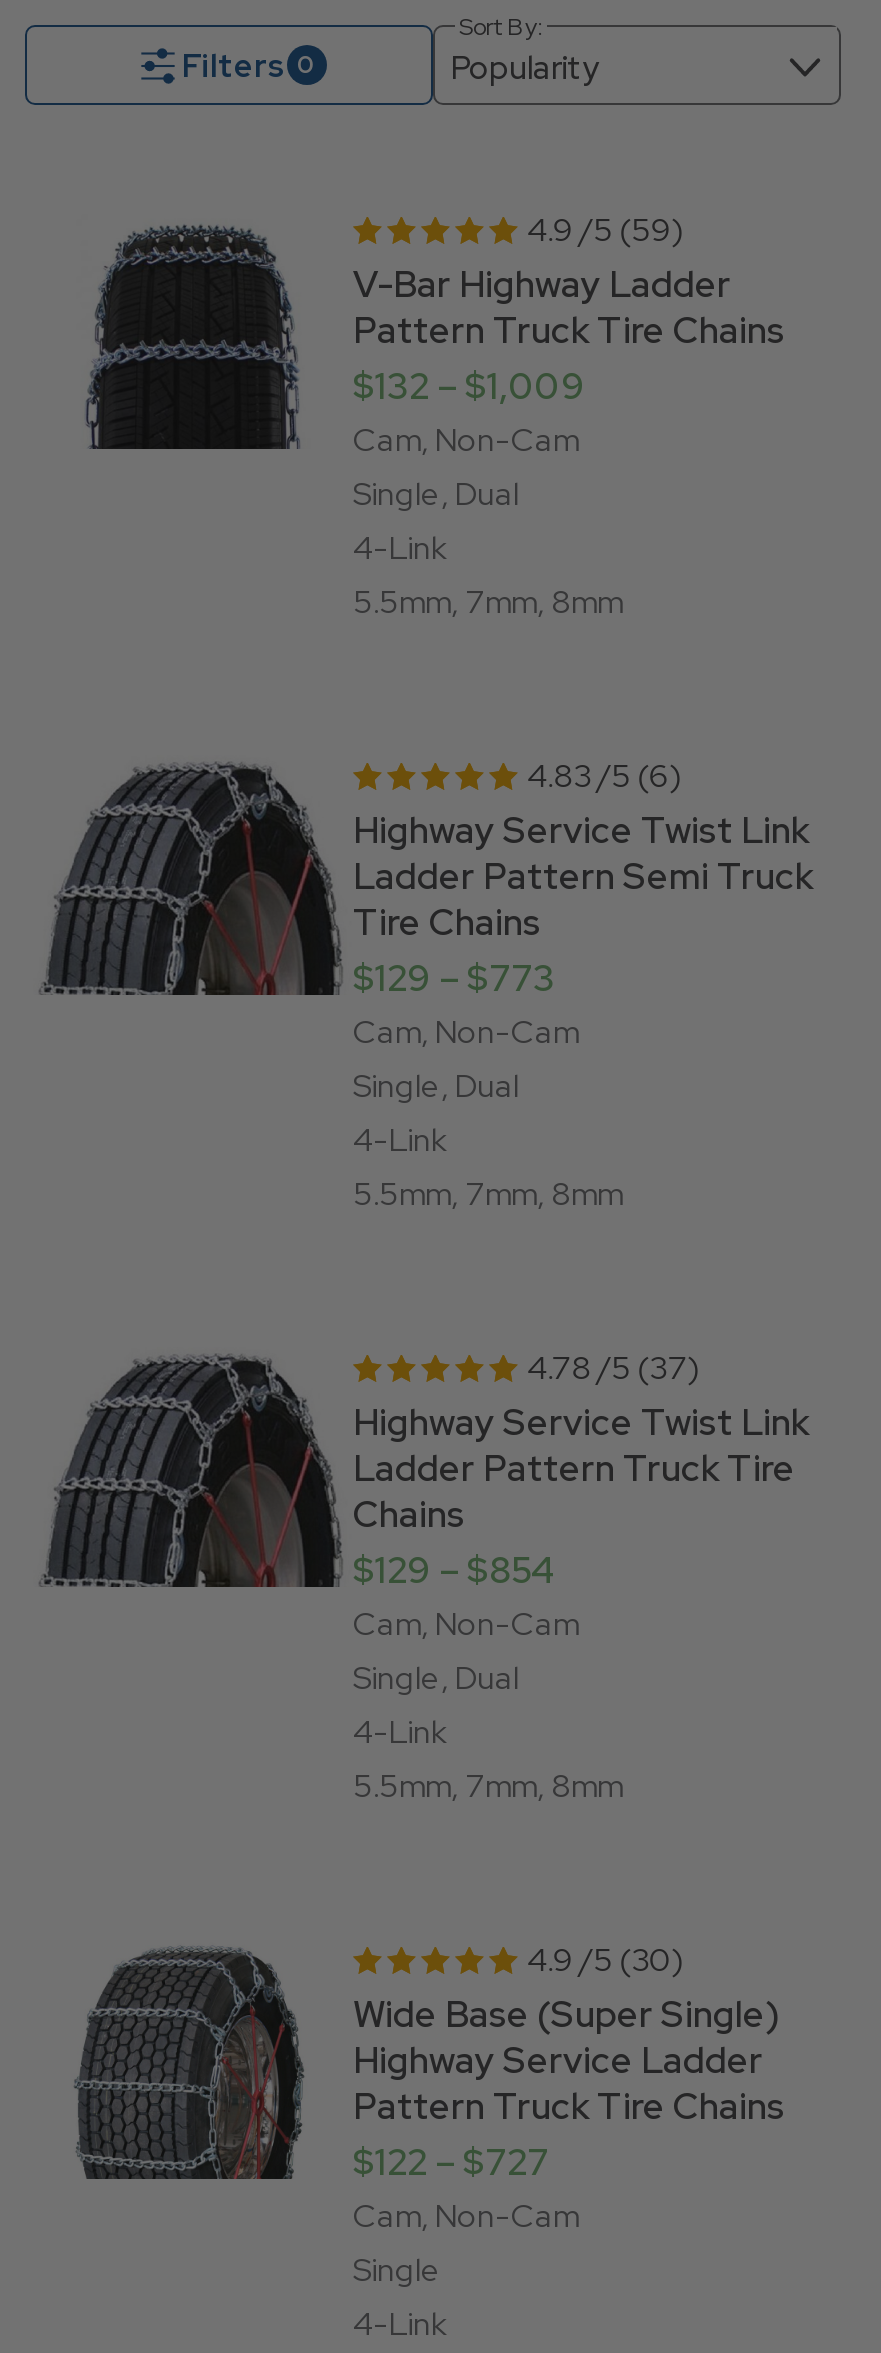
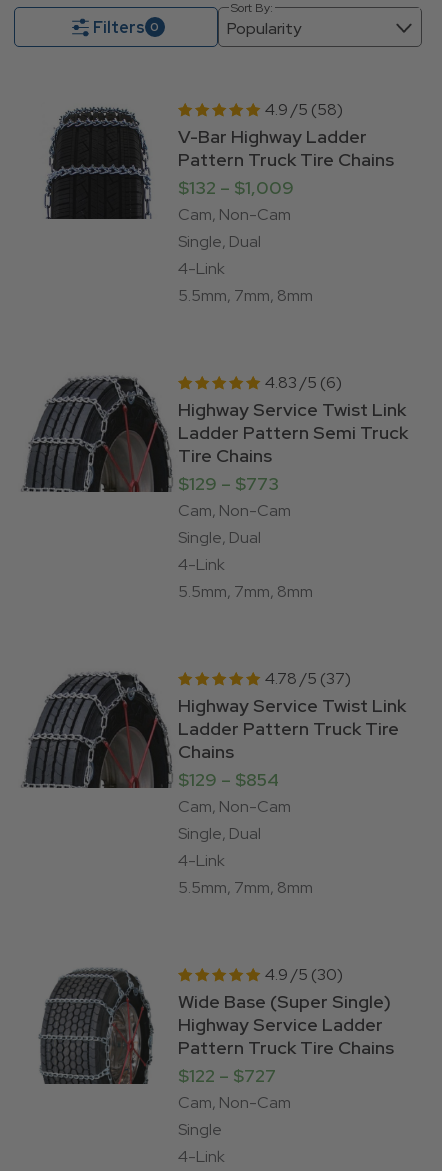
[527,210,683,252] 4.9 /5 (59) -> [265,99,343,120] 4.9 /5 (58)

